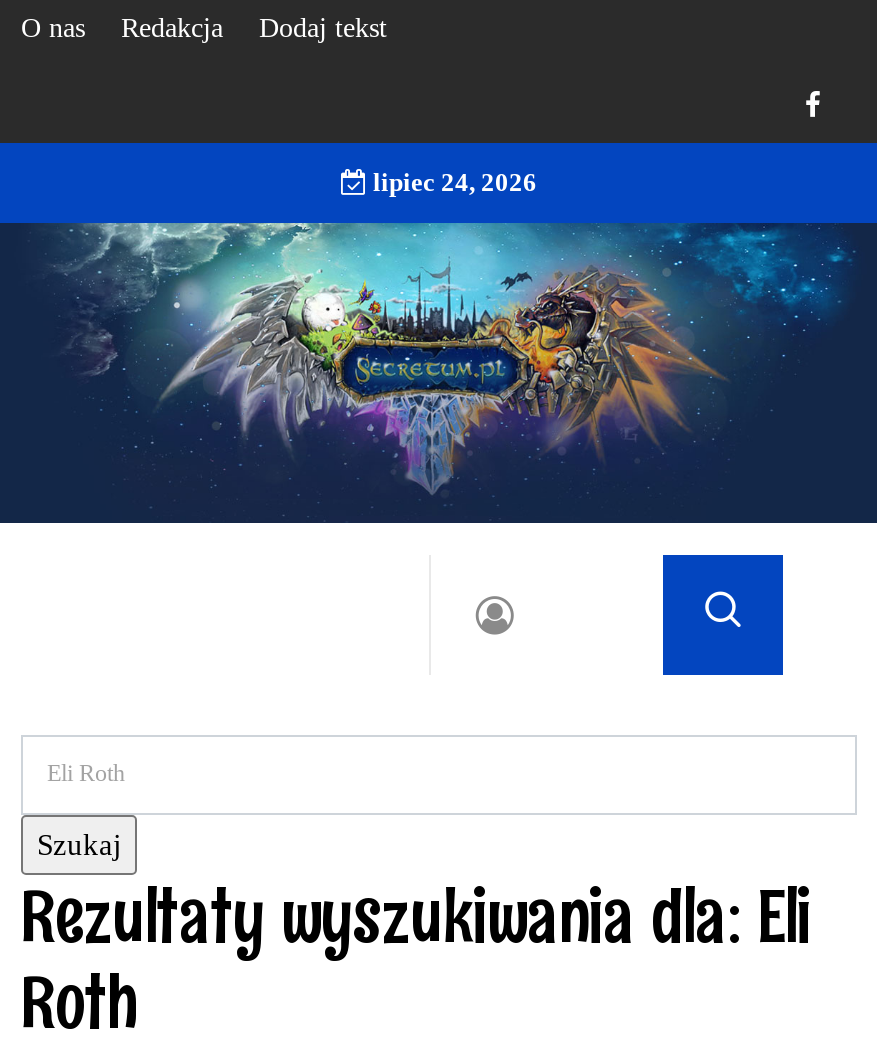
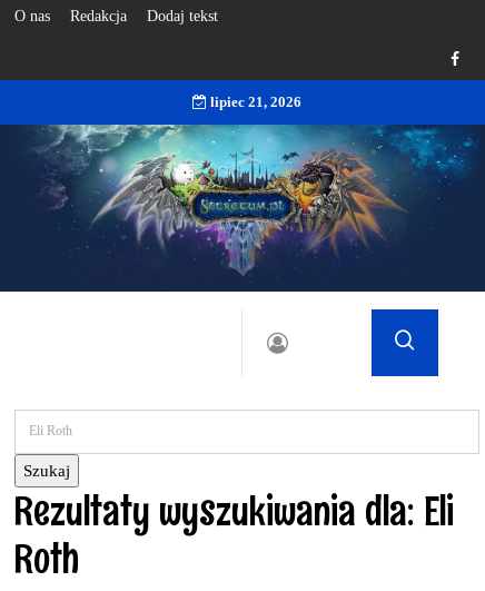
[367,167,537,197] lipiec 24, 2026 -> [207,93,301,110] lipiec 21, 2026

